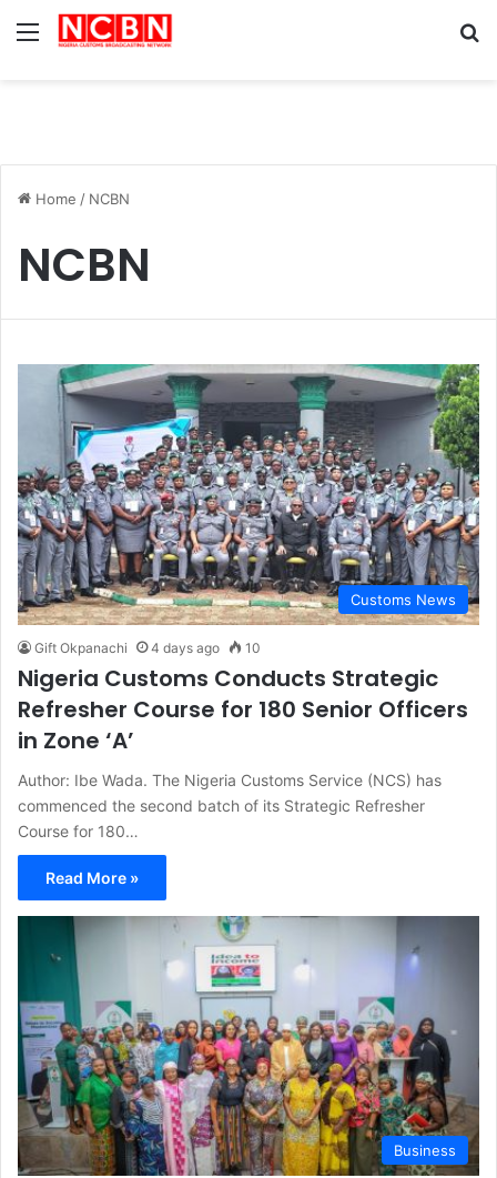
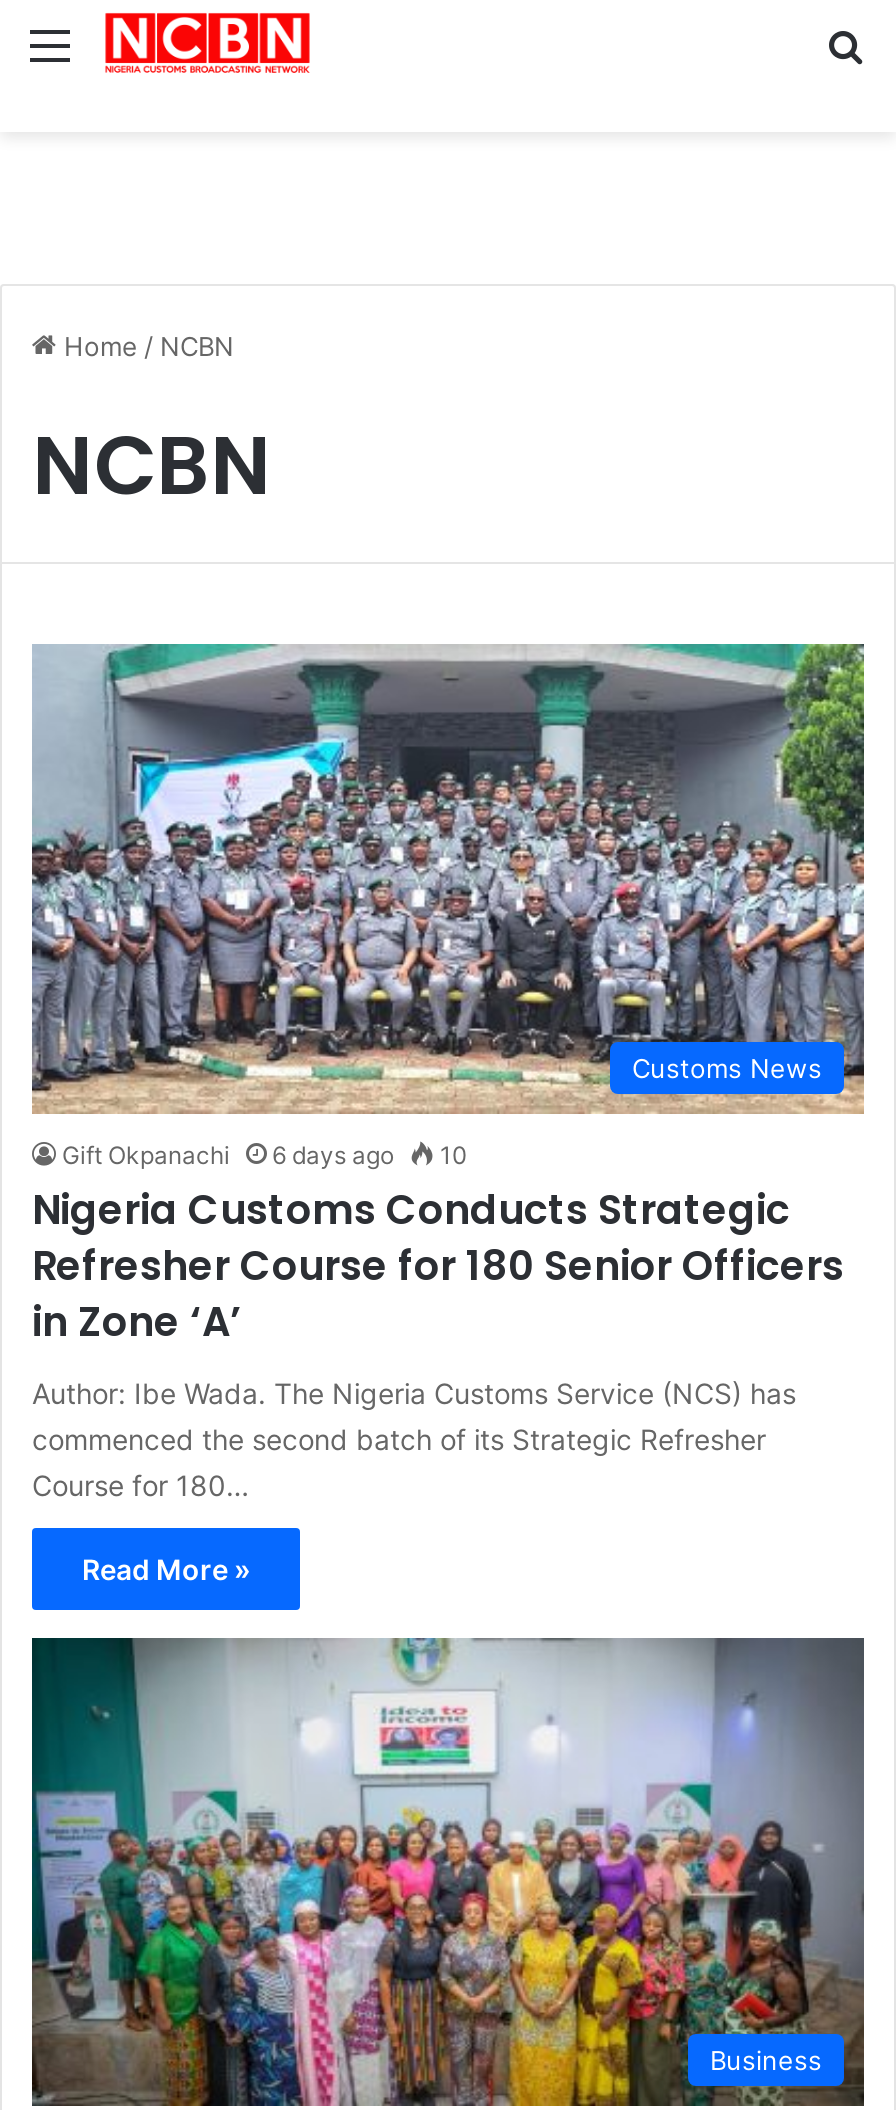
[34,639,261,656] Gift Okpanachi 4 days ago 10 -> [62,1139,468,1169] Gift Okpanachi 6 days ago 10

